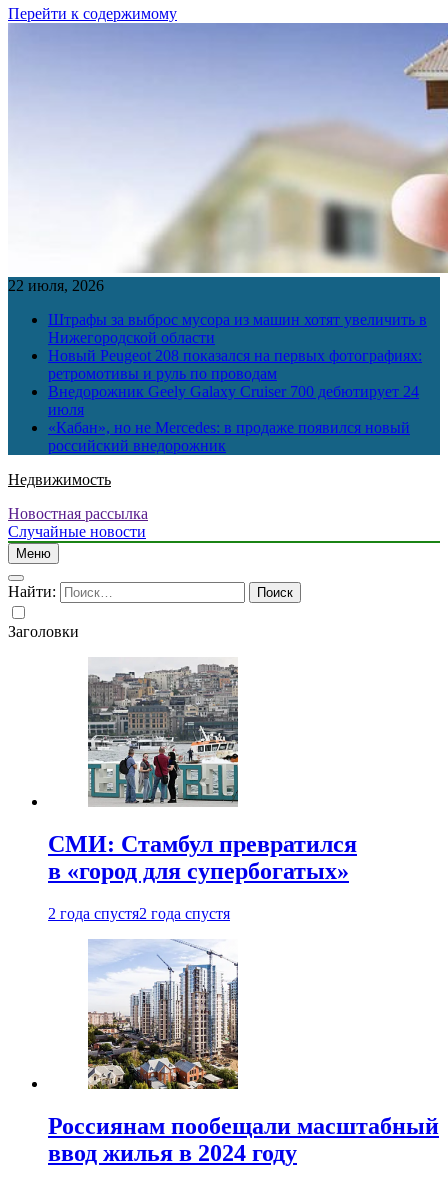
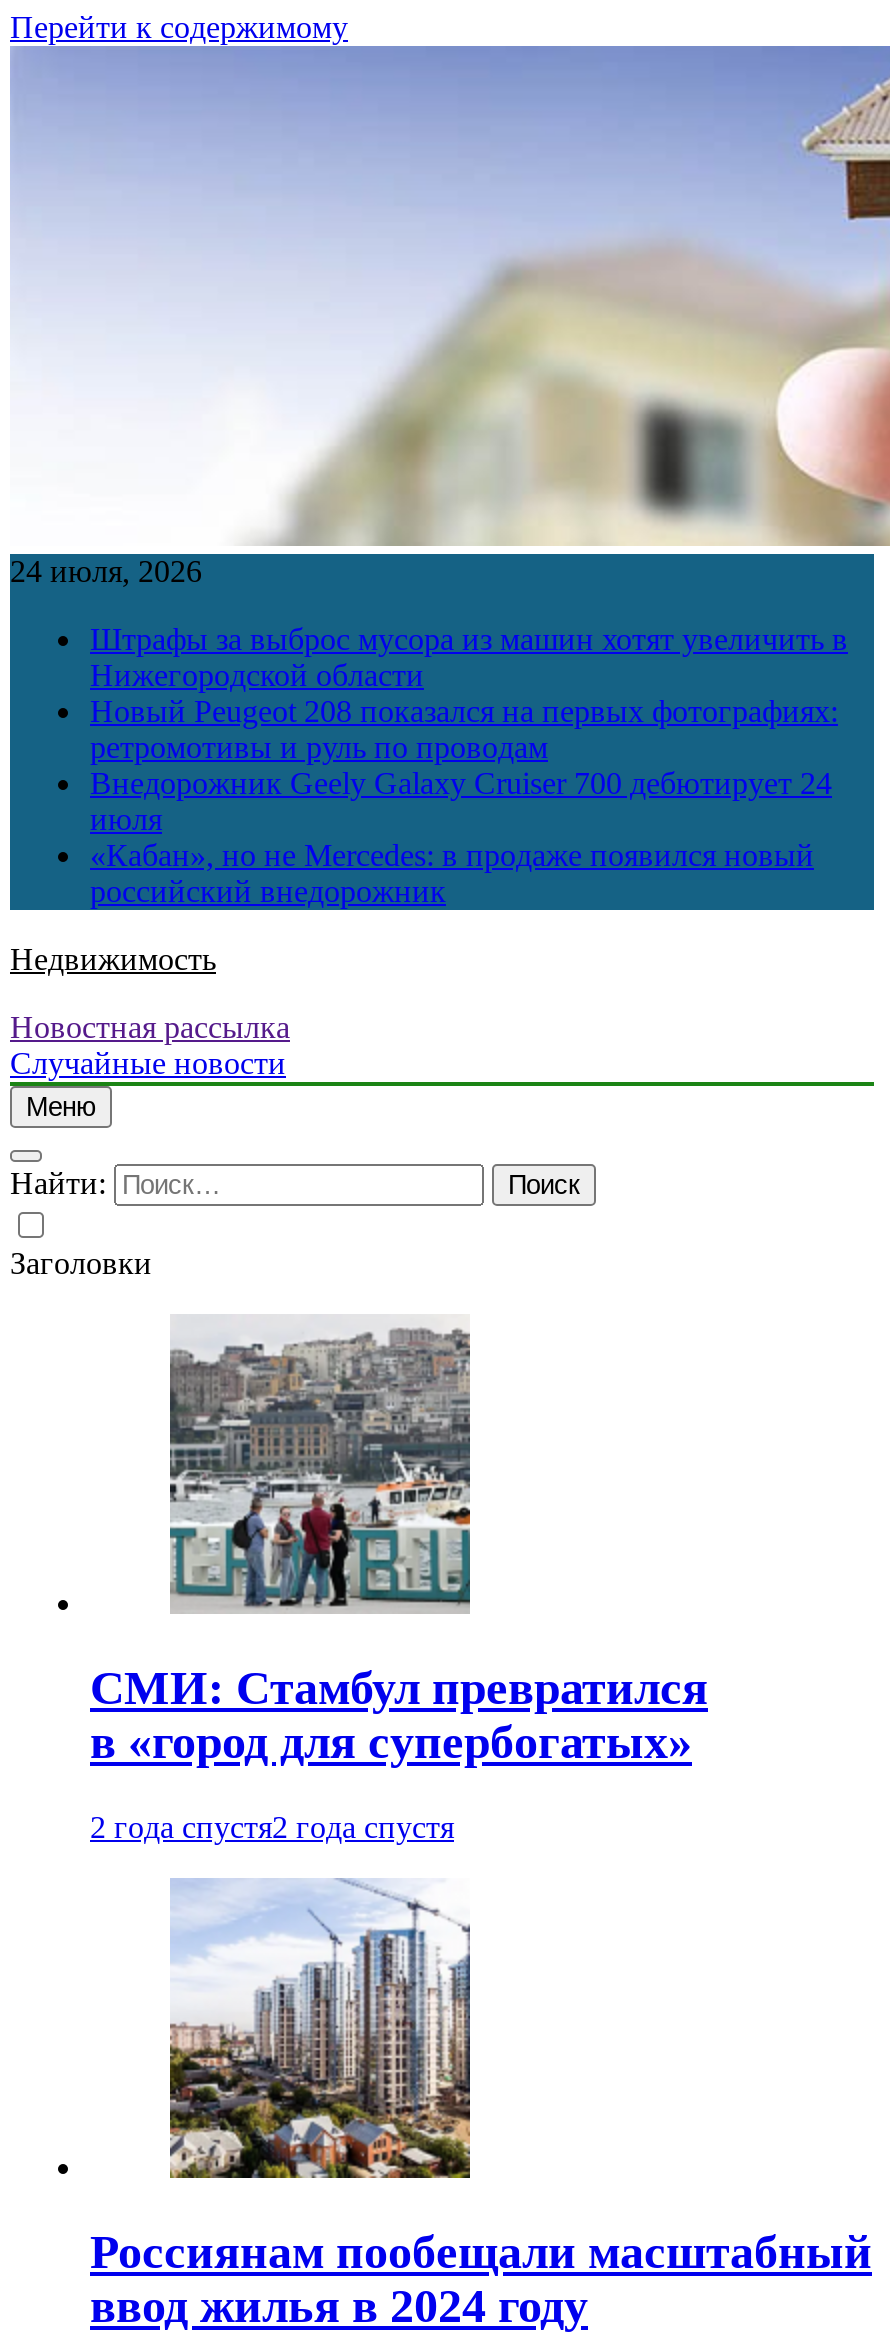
[8,277,104,294] 22 июля, 2026 -> [10,554,202,588] 24 июля, 2026

